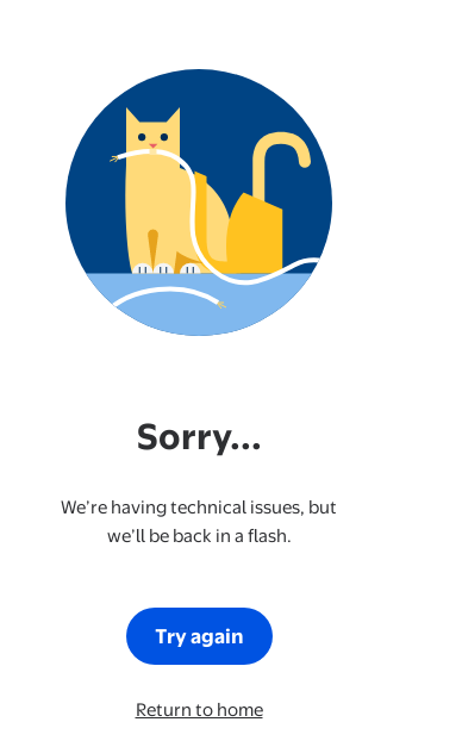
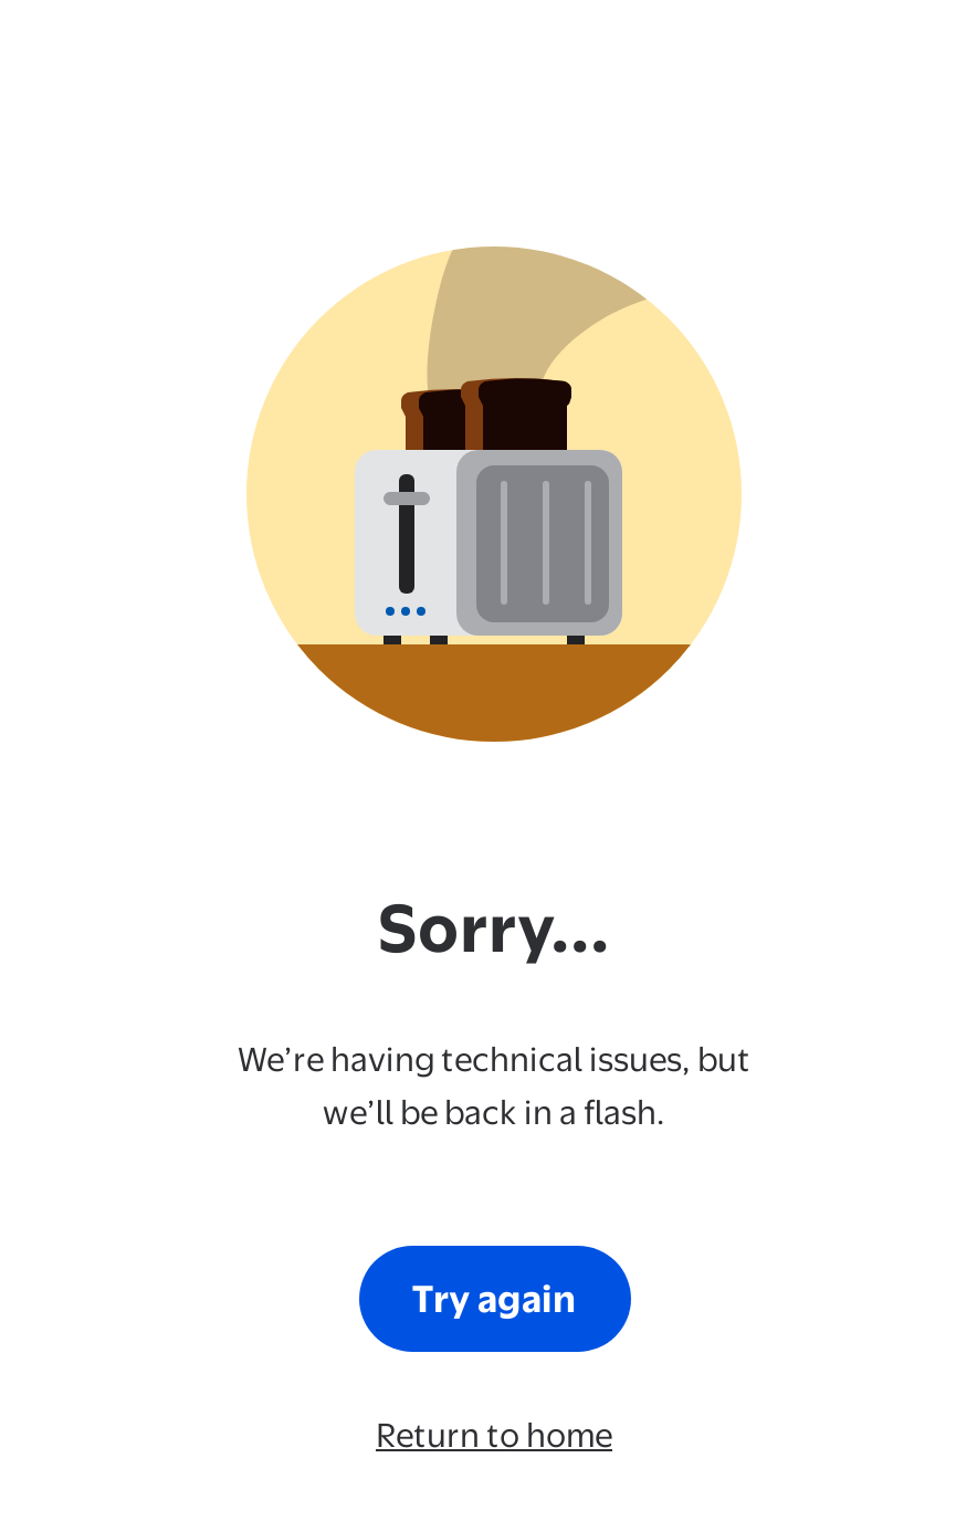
[64,68,333,337] [image] -> [246,246,742,744] [image]

